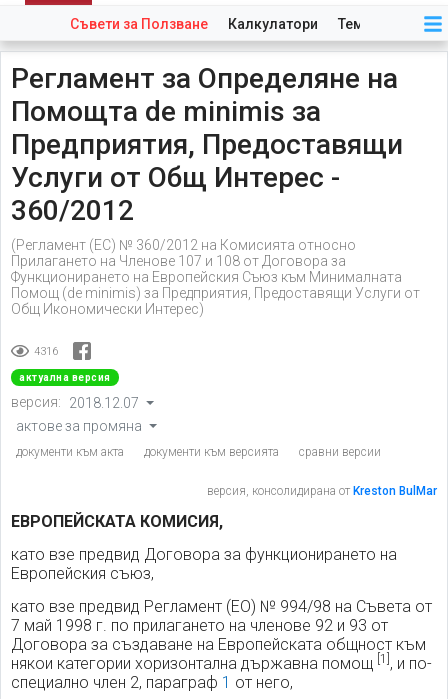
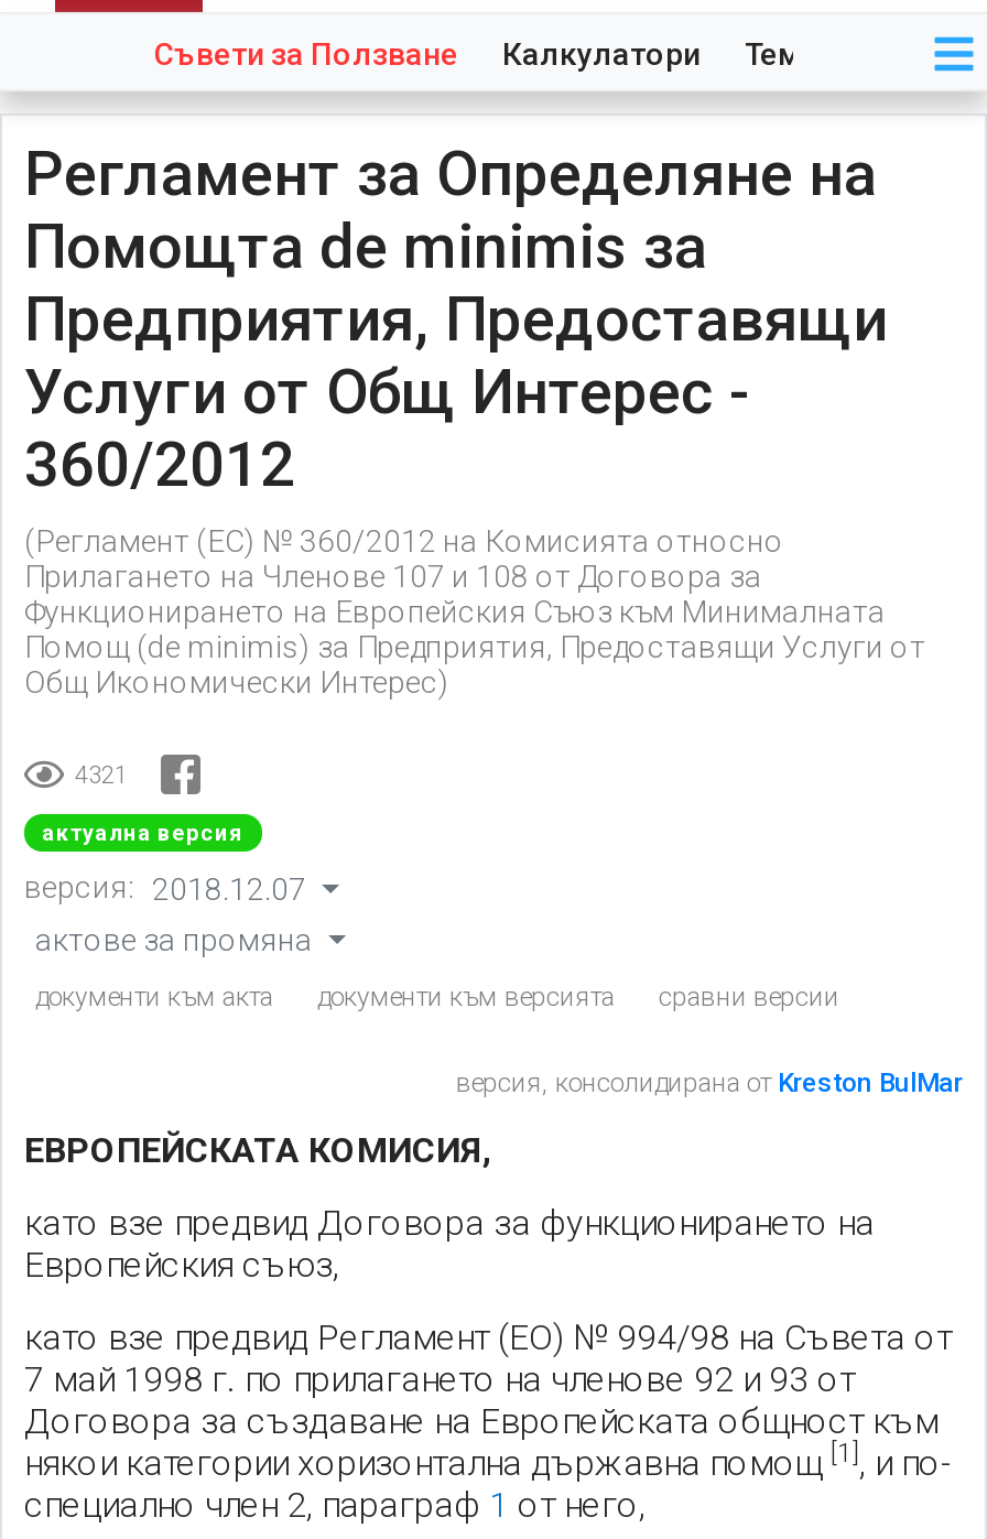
[34,344,58,357] 4316 -> [75,760,128,789] 4321

